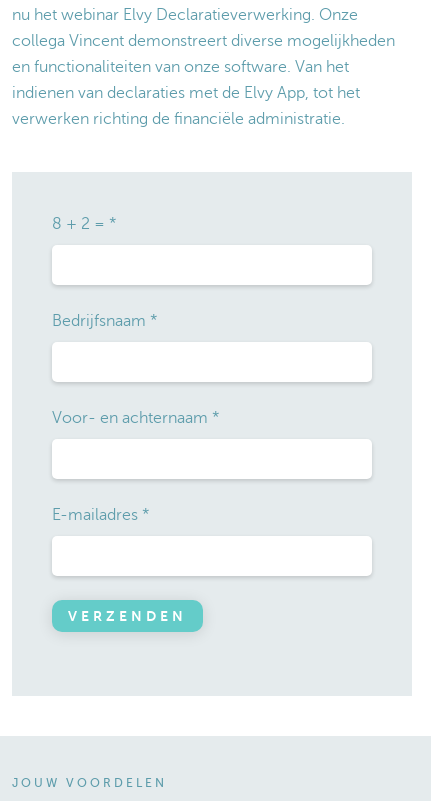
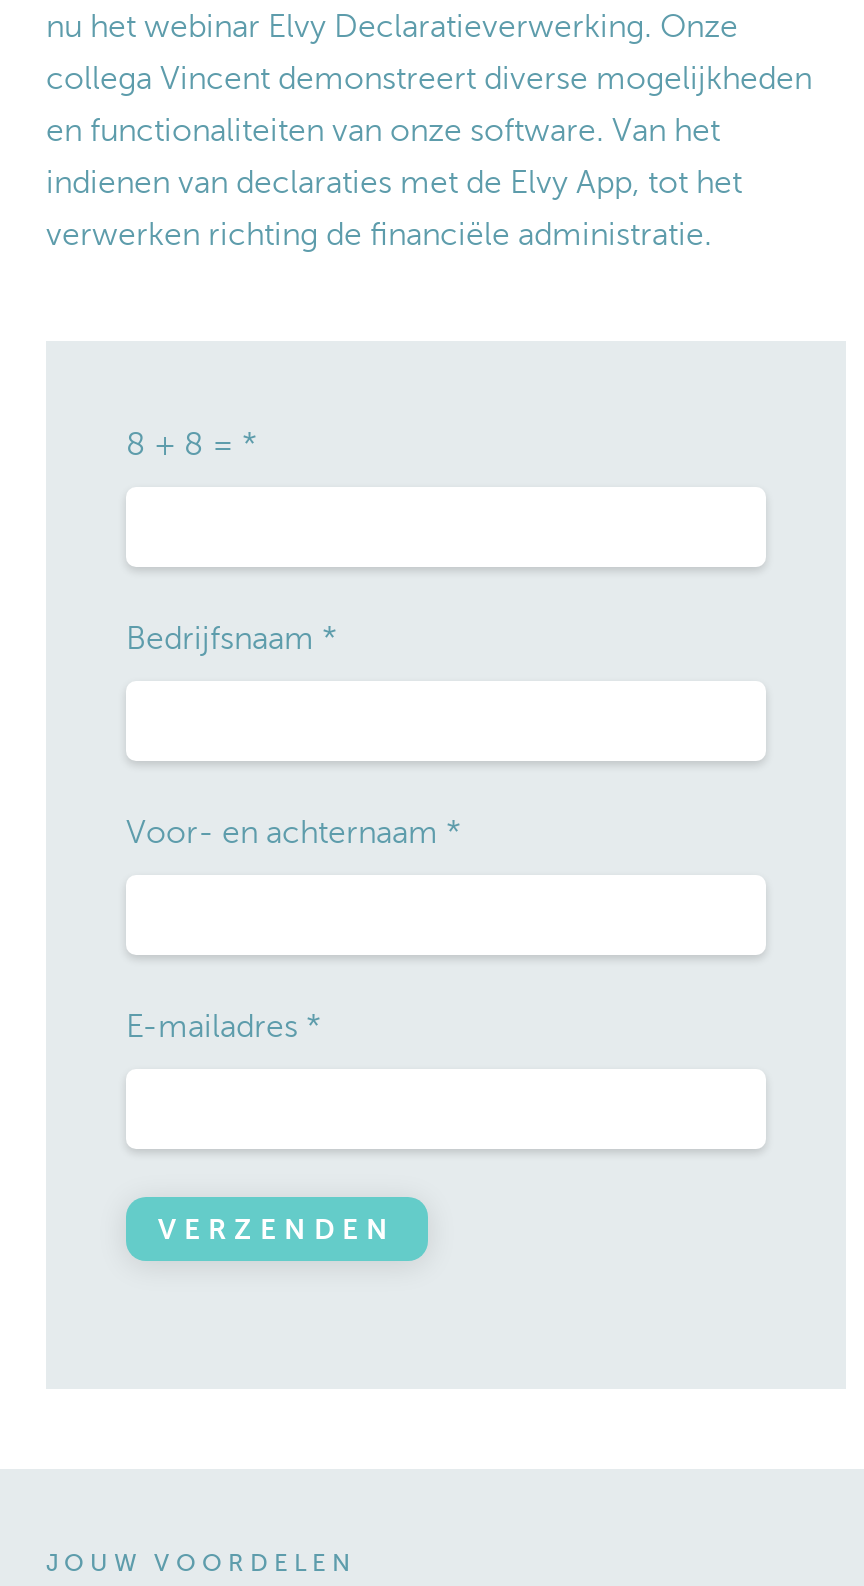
[52,215,117,233] 8 + 2 = * -> [126,427,258,463] 8 + 8 = *

